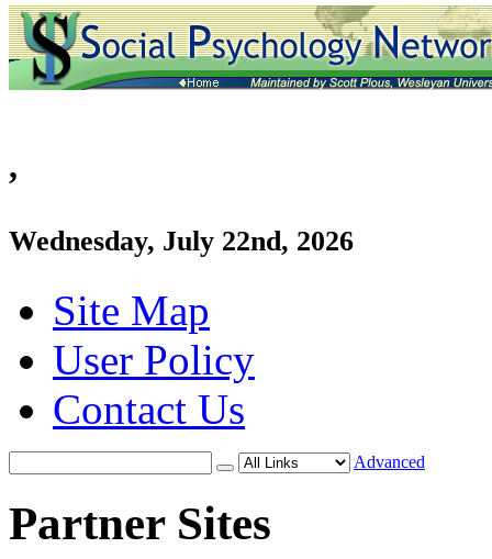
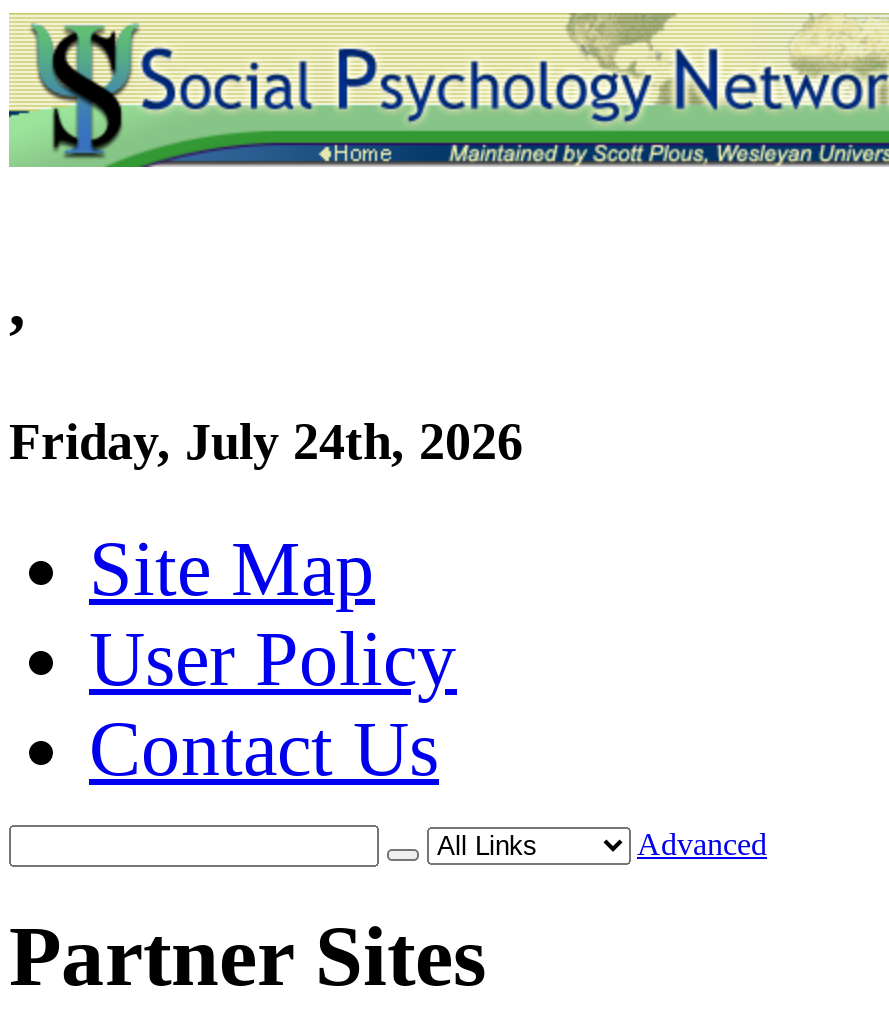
[9,225,354,257] Wednesday, July 22nd, 2026 -> [9,413,523,471] Friday, July 24th, 2026

